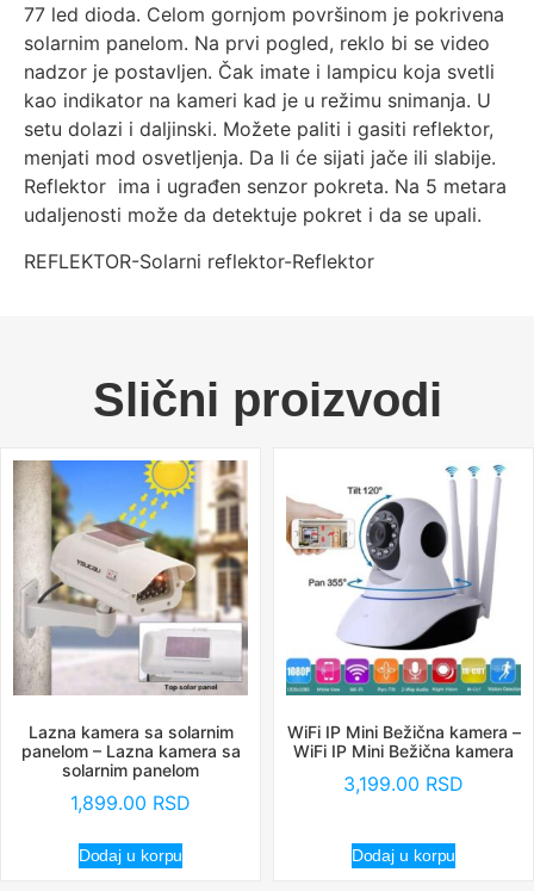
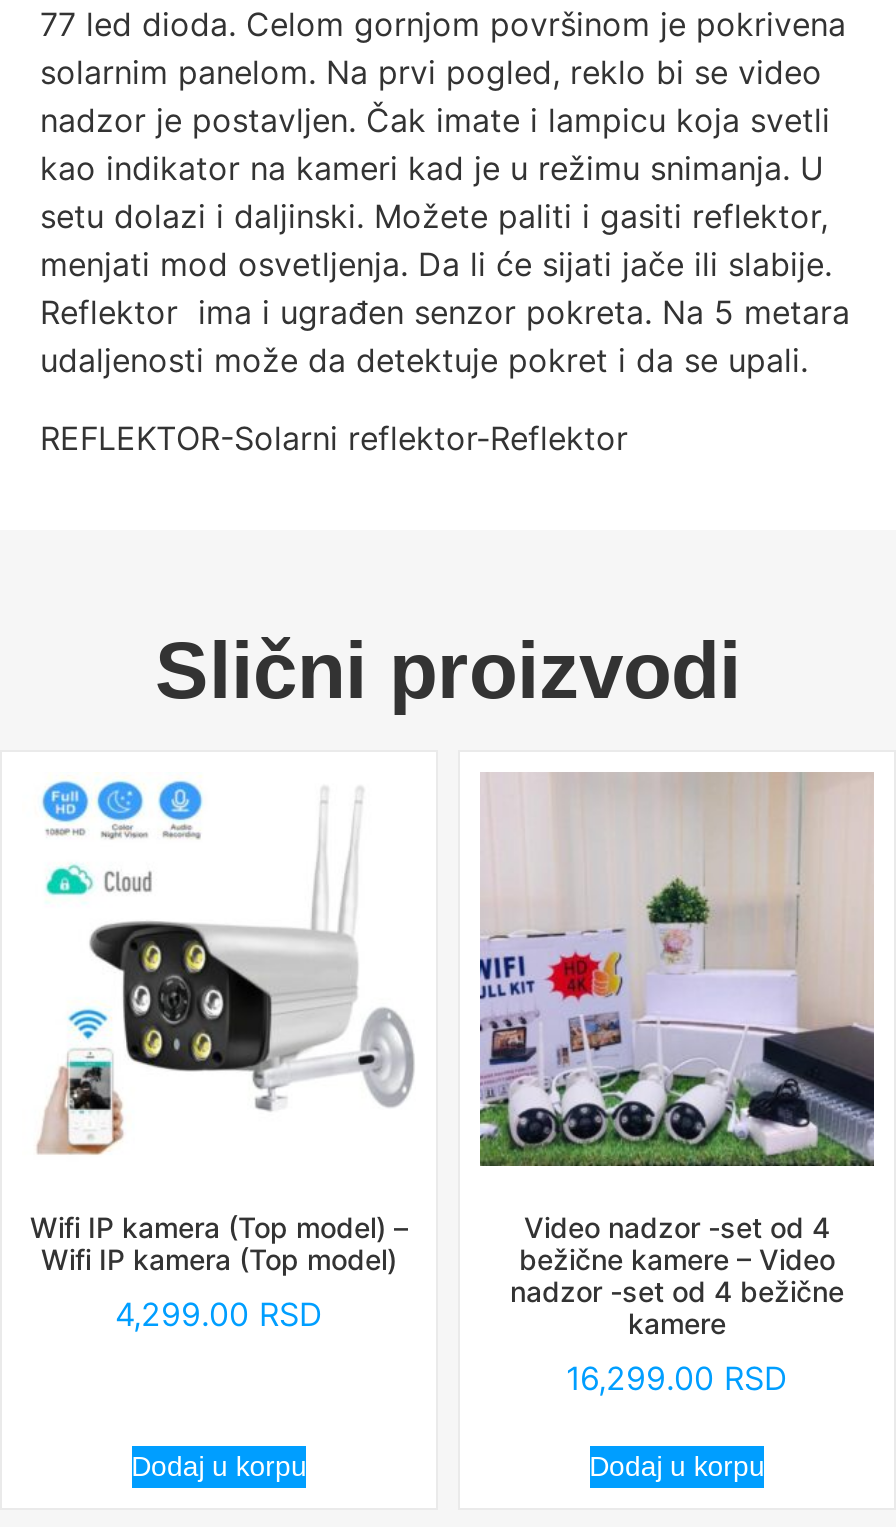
[12,459,249,815] [image] | Lazna kamera sa solarnim | panelom – Lazna kamera sa | solarnim panelom | 1,899.00 RSD -> [22,780,416,1334] [image] | Wifi IP kamera (Top model) – | Wifi IP kamera (Top model) | 4,299.00 RSD
[285,460,521,796] [image] | WiFi IP Mini Bežična kamera – | WiFi IP Mini Bežična kamera | 3,199.00 RSD -> [478,772,876,1398] [image] | Video nadzor -set od 4 | bežične kamere – Video | nadzor -set od 4 bežične | kamere | 16,299.00 RSD

